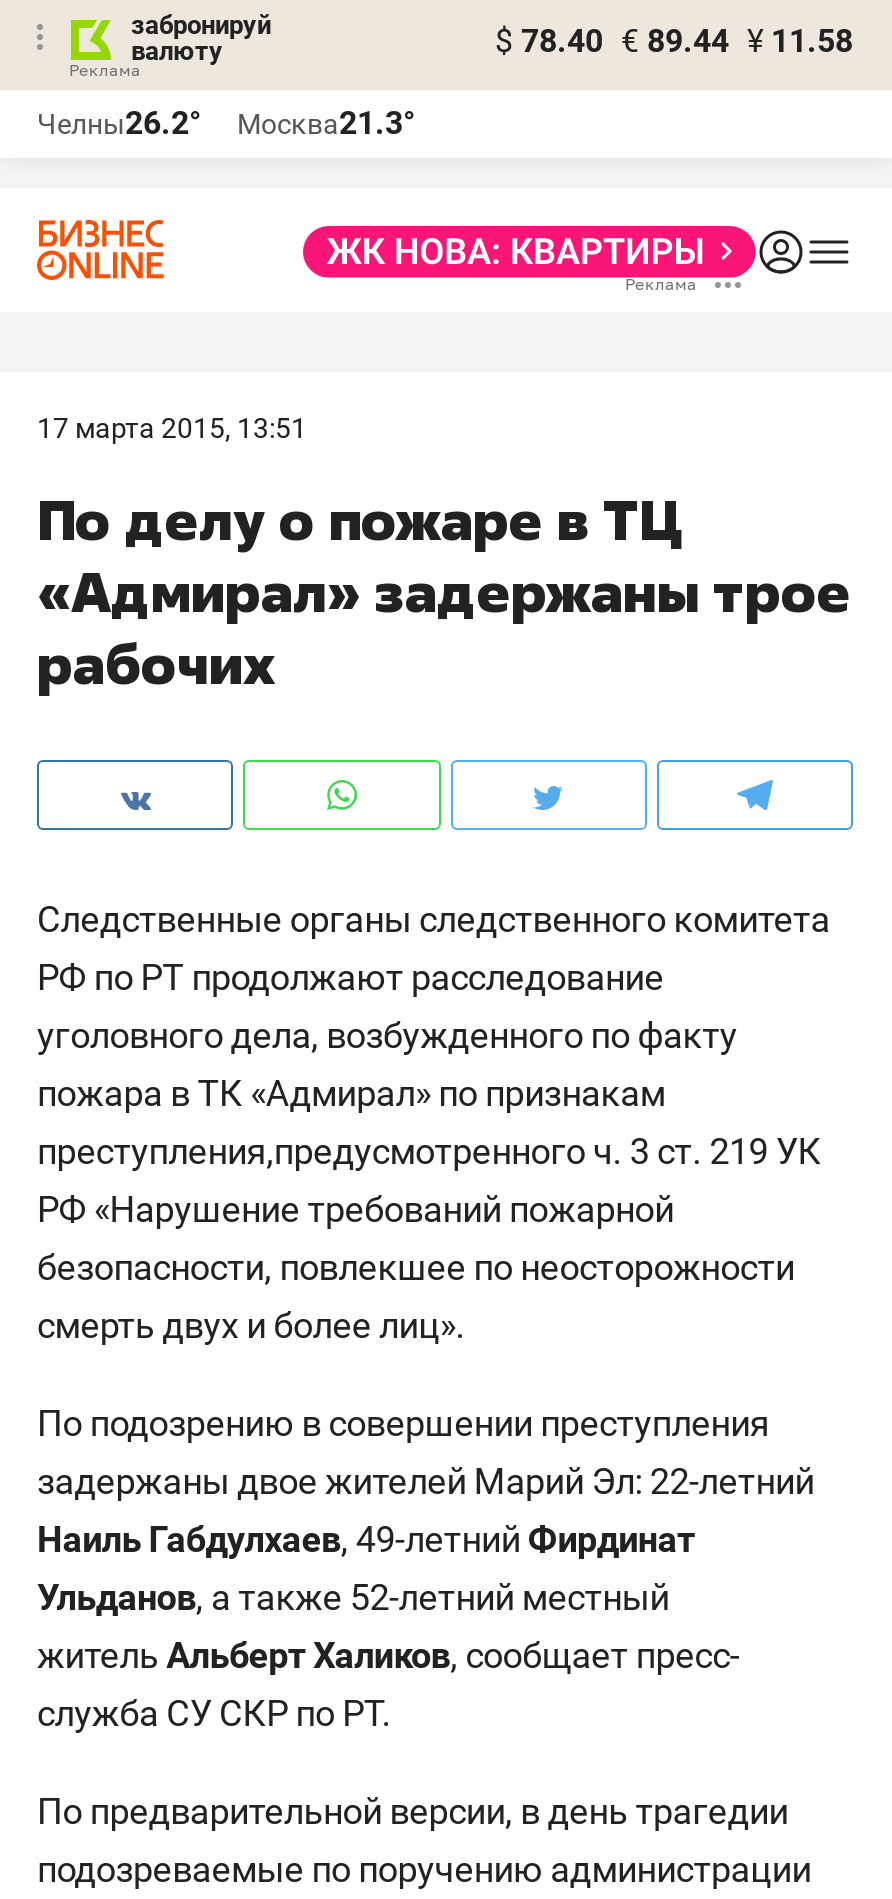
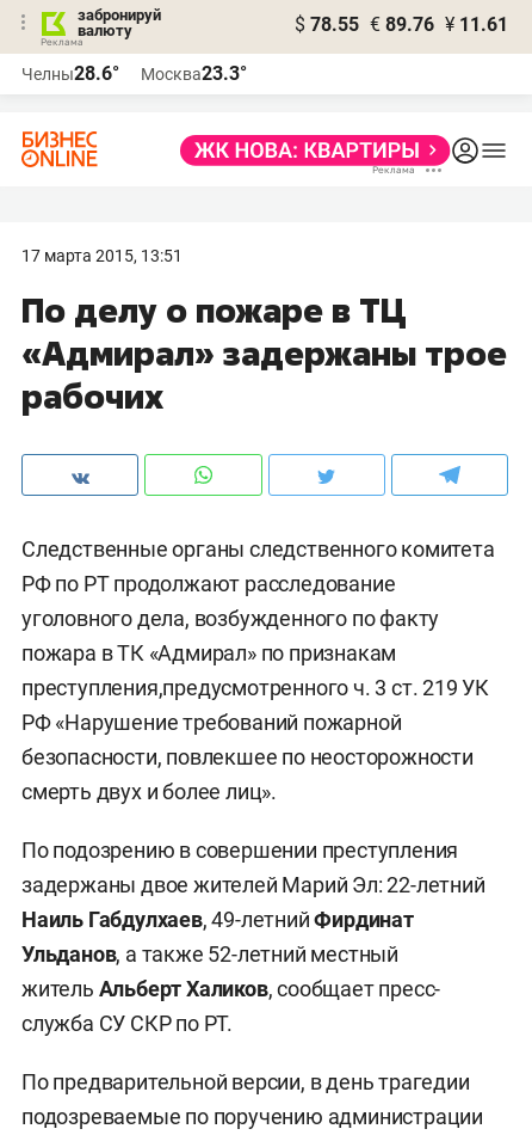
[495,22,853,60] $ 78.40 € 89.44 ¥ 11.58 -> [295,13,508,36] $ 78.55 € 89.76 ¥ 11.61
[37,104,201,142] Челны26.2° -> [21,62,119,85] Челны28.6°
[237,104,415,142] Москва21.3° -> [141,62,247,85] Москва23.3°

